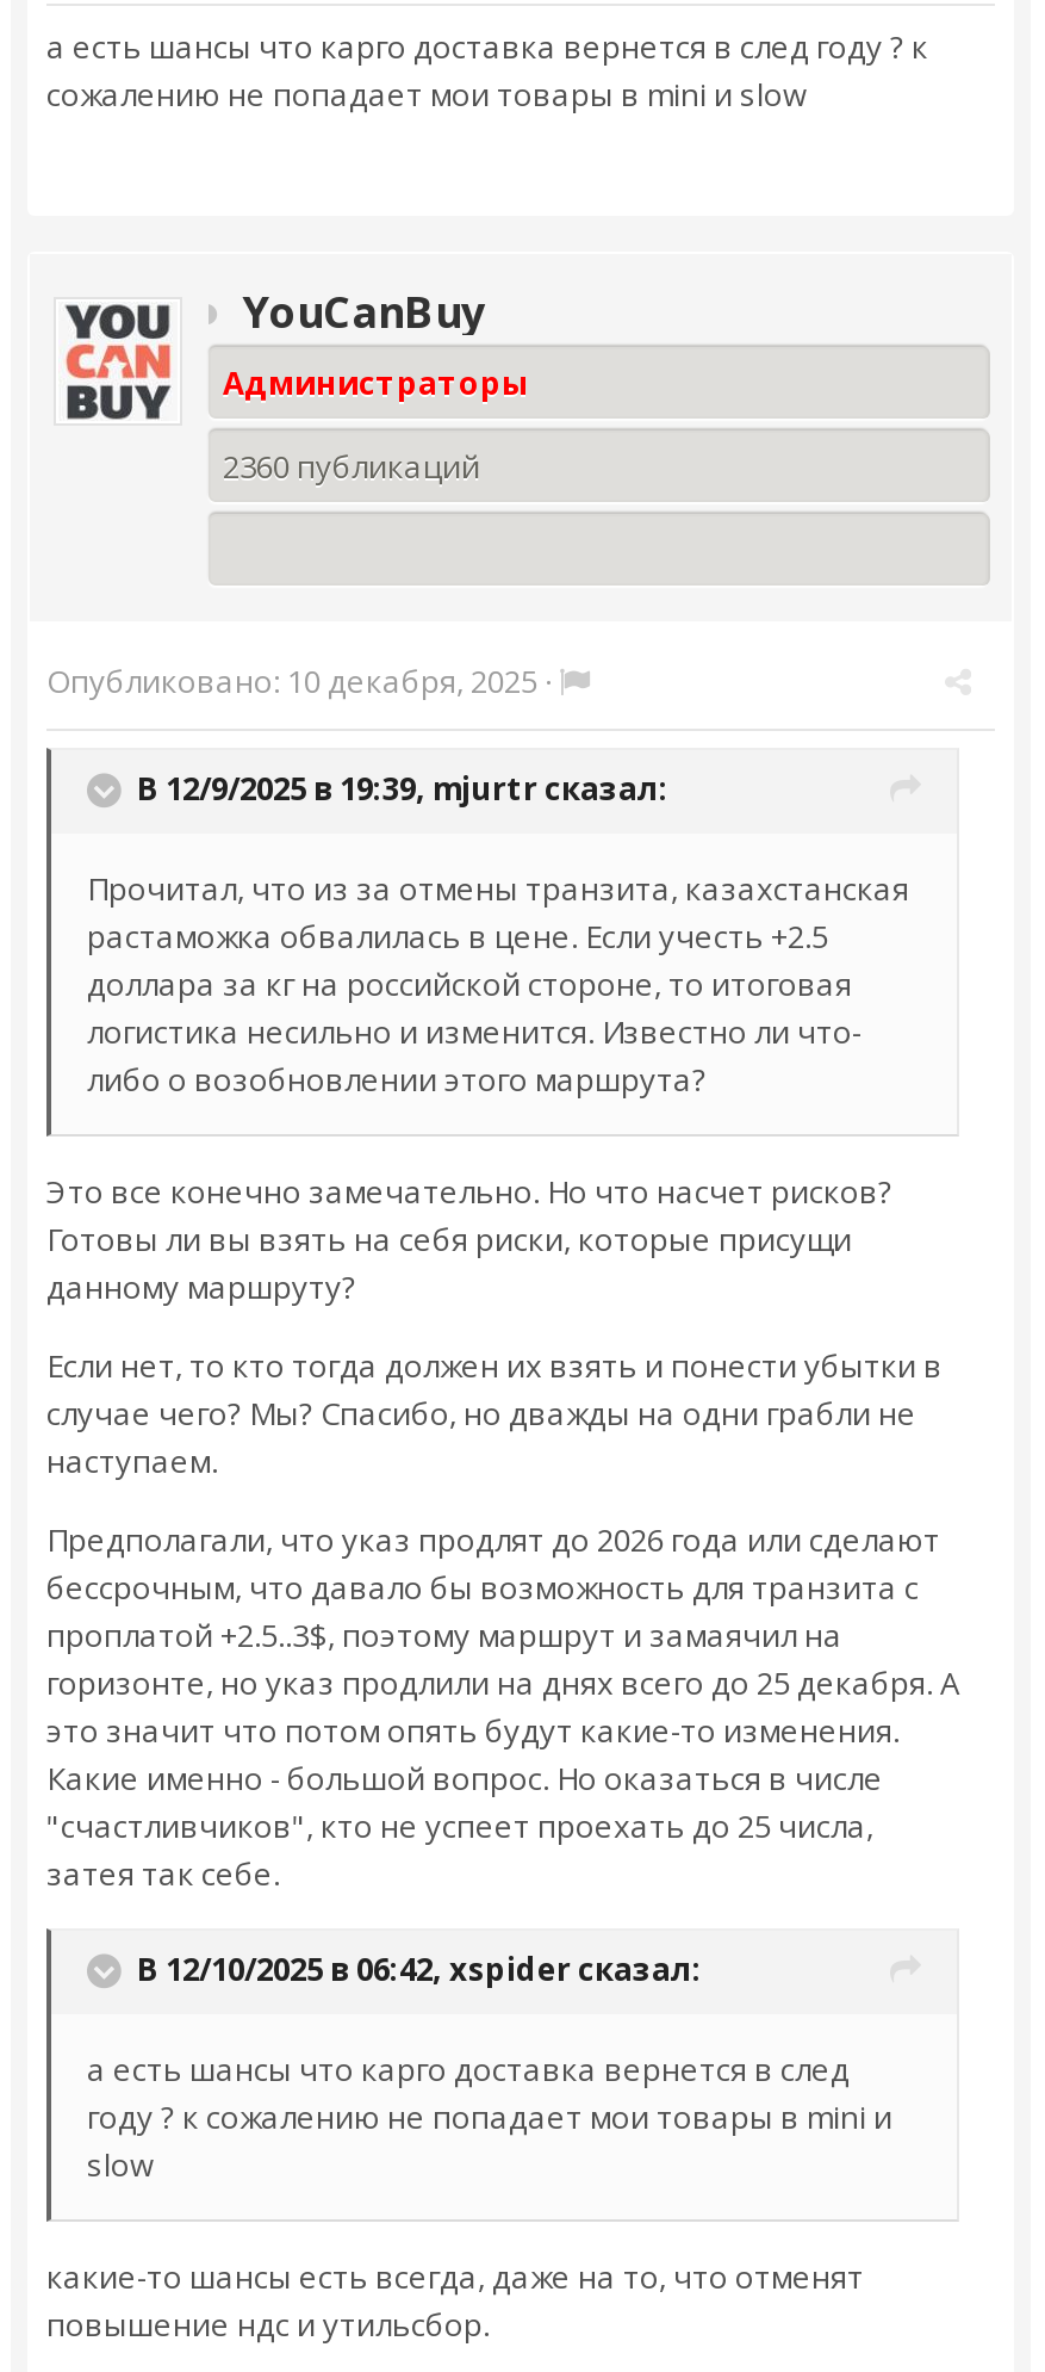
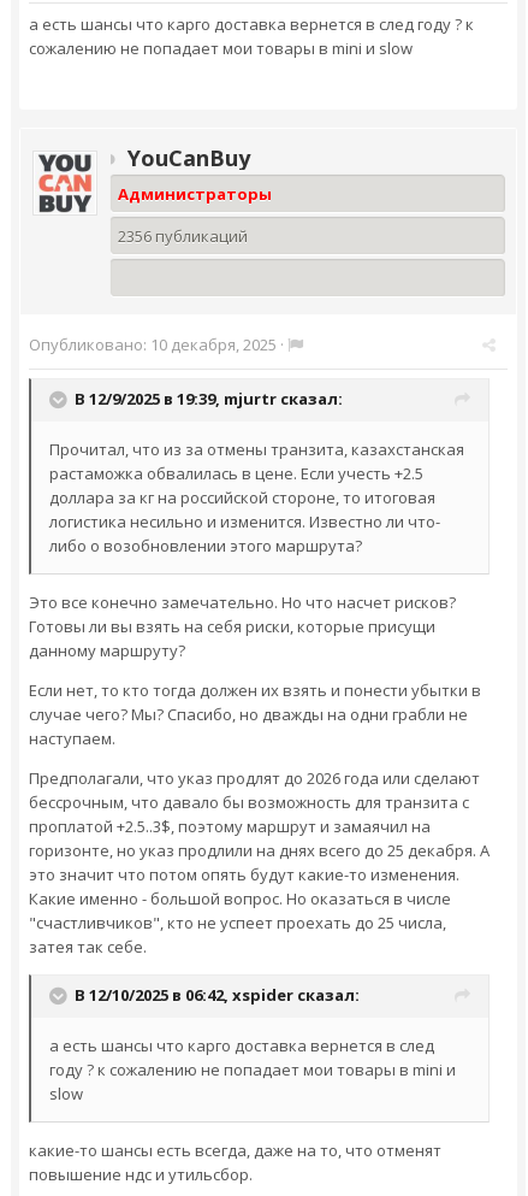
[223,445,480,488] 2360 публикаций -> [118,225,248,247] 2356 публикаций

